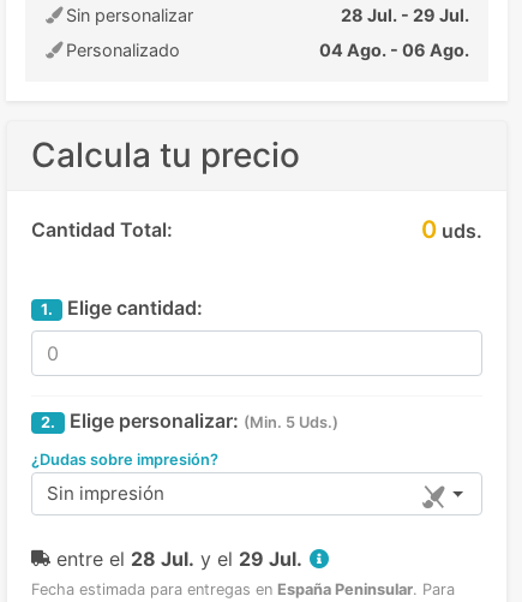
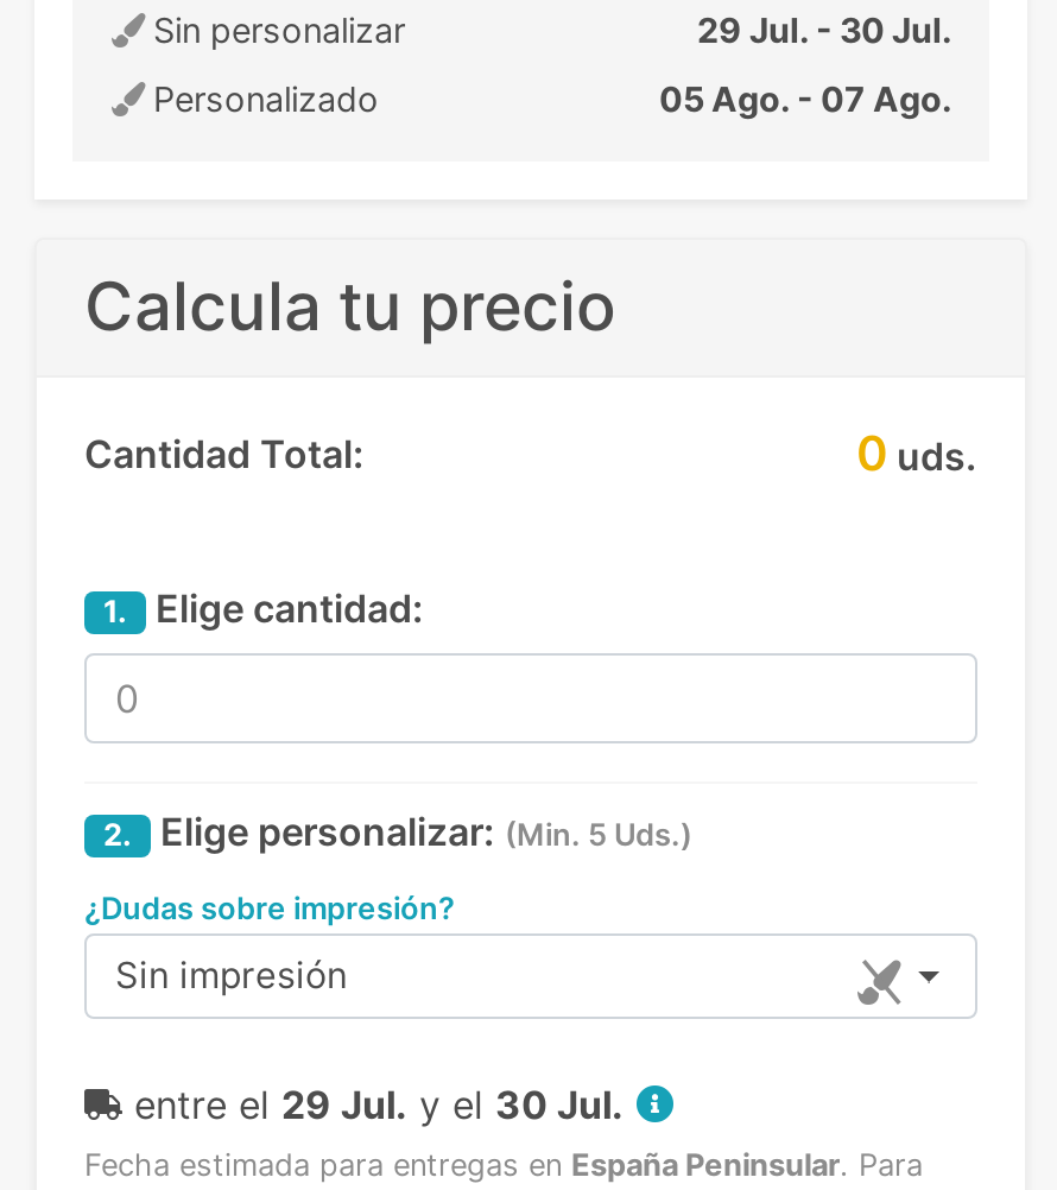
[341,4,469,25] 28 Jul. - 29 Jul. -> [697,9,951,49] 29 Jul. - 30 Jul.
[319,39,469,60] 04 Ago. - 06 Ago. -> [659,78,951,118] 05 Ago. - 07 Ago.
[56,547,302,571] entre el 28 Jul. y el 29 Jul. -> [134,1081,624,1128] entre el 29 Jul. y el 30 Jul.

